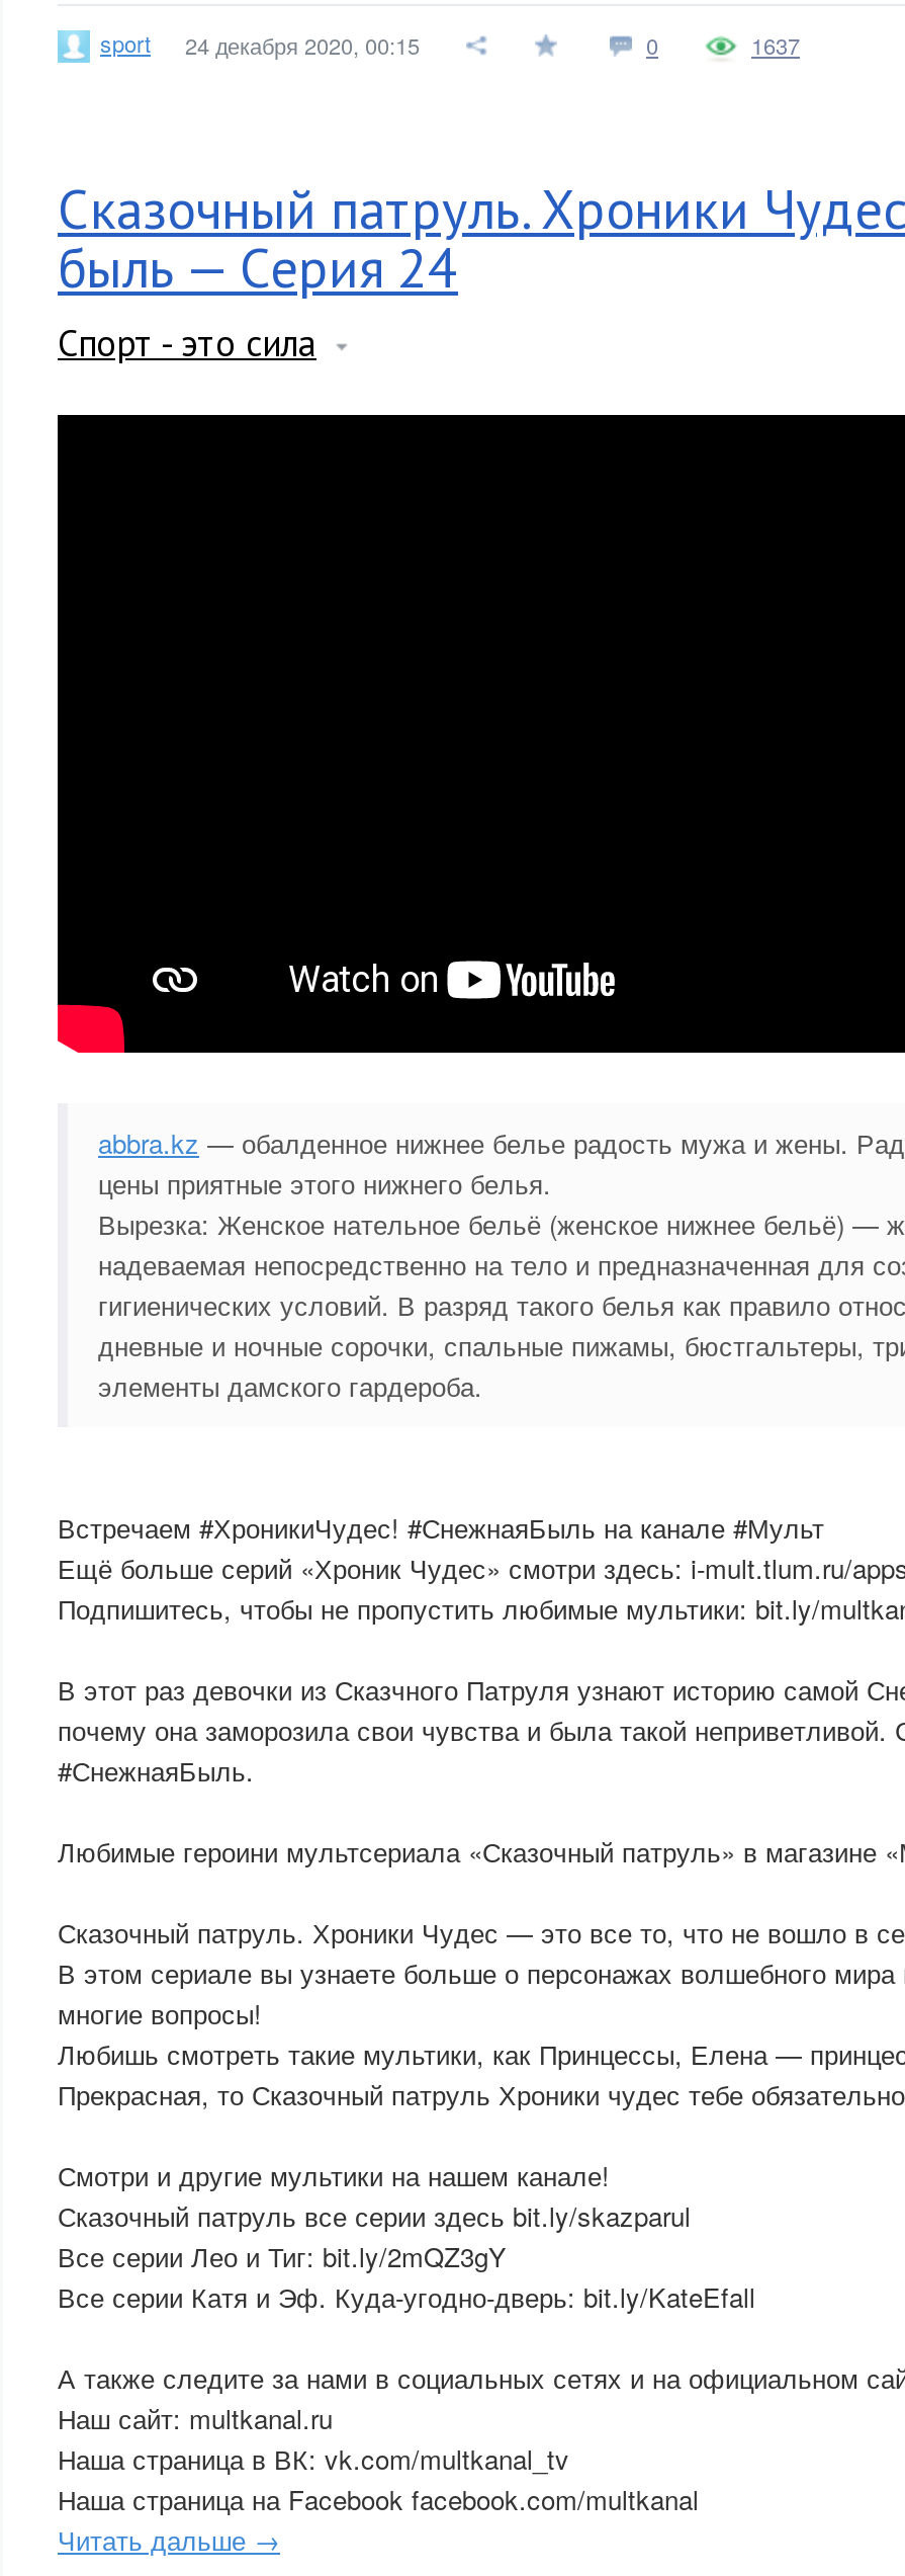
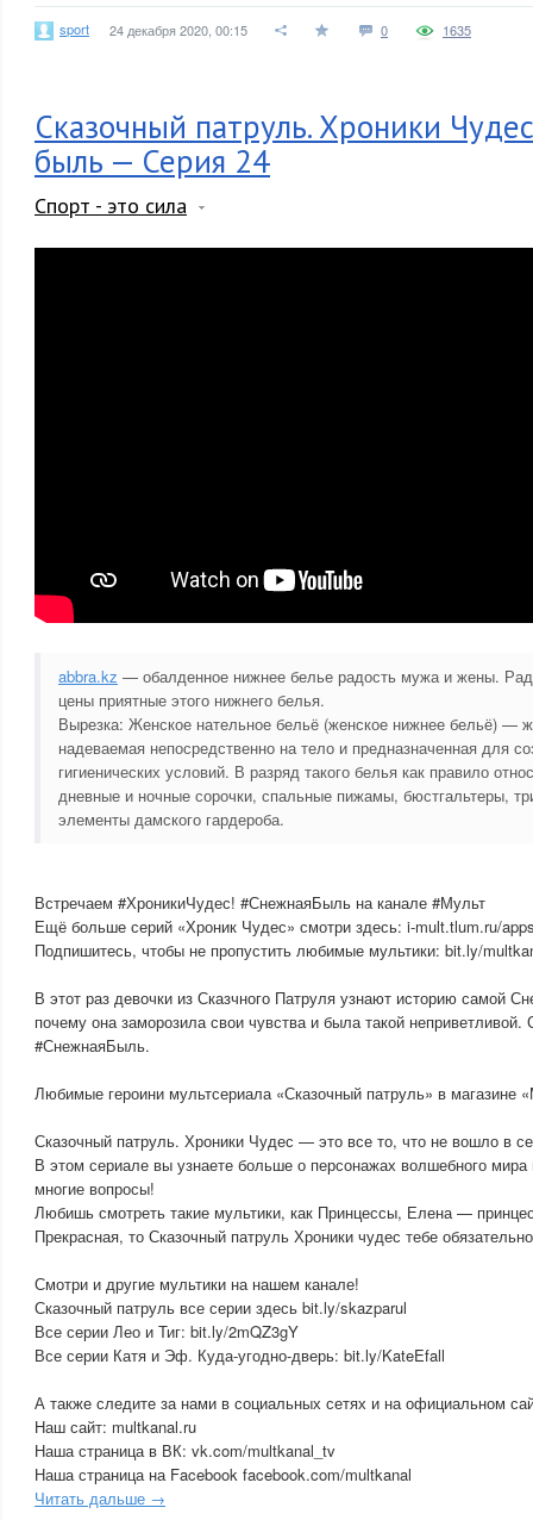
[751,28,800,61] 1637 -> [443,20,471,39] 1635

